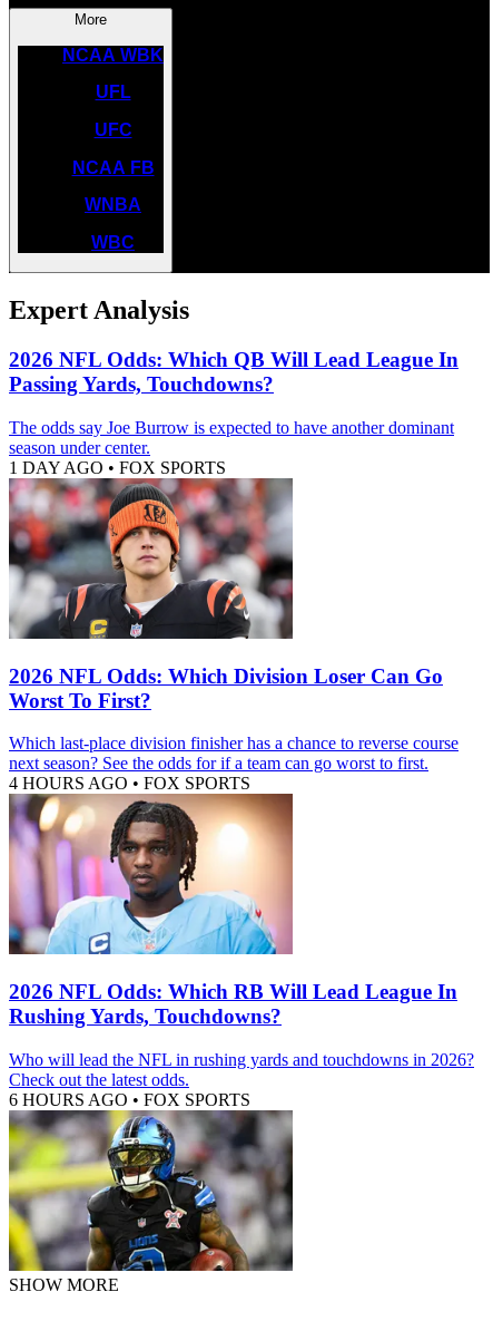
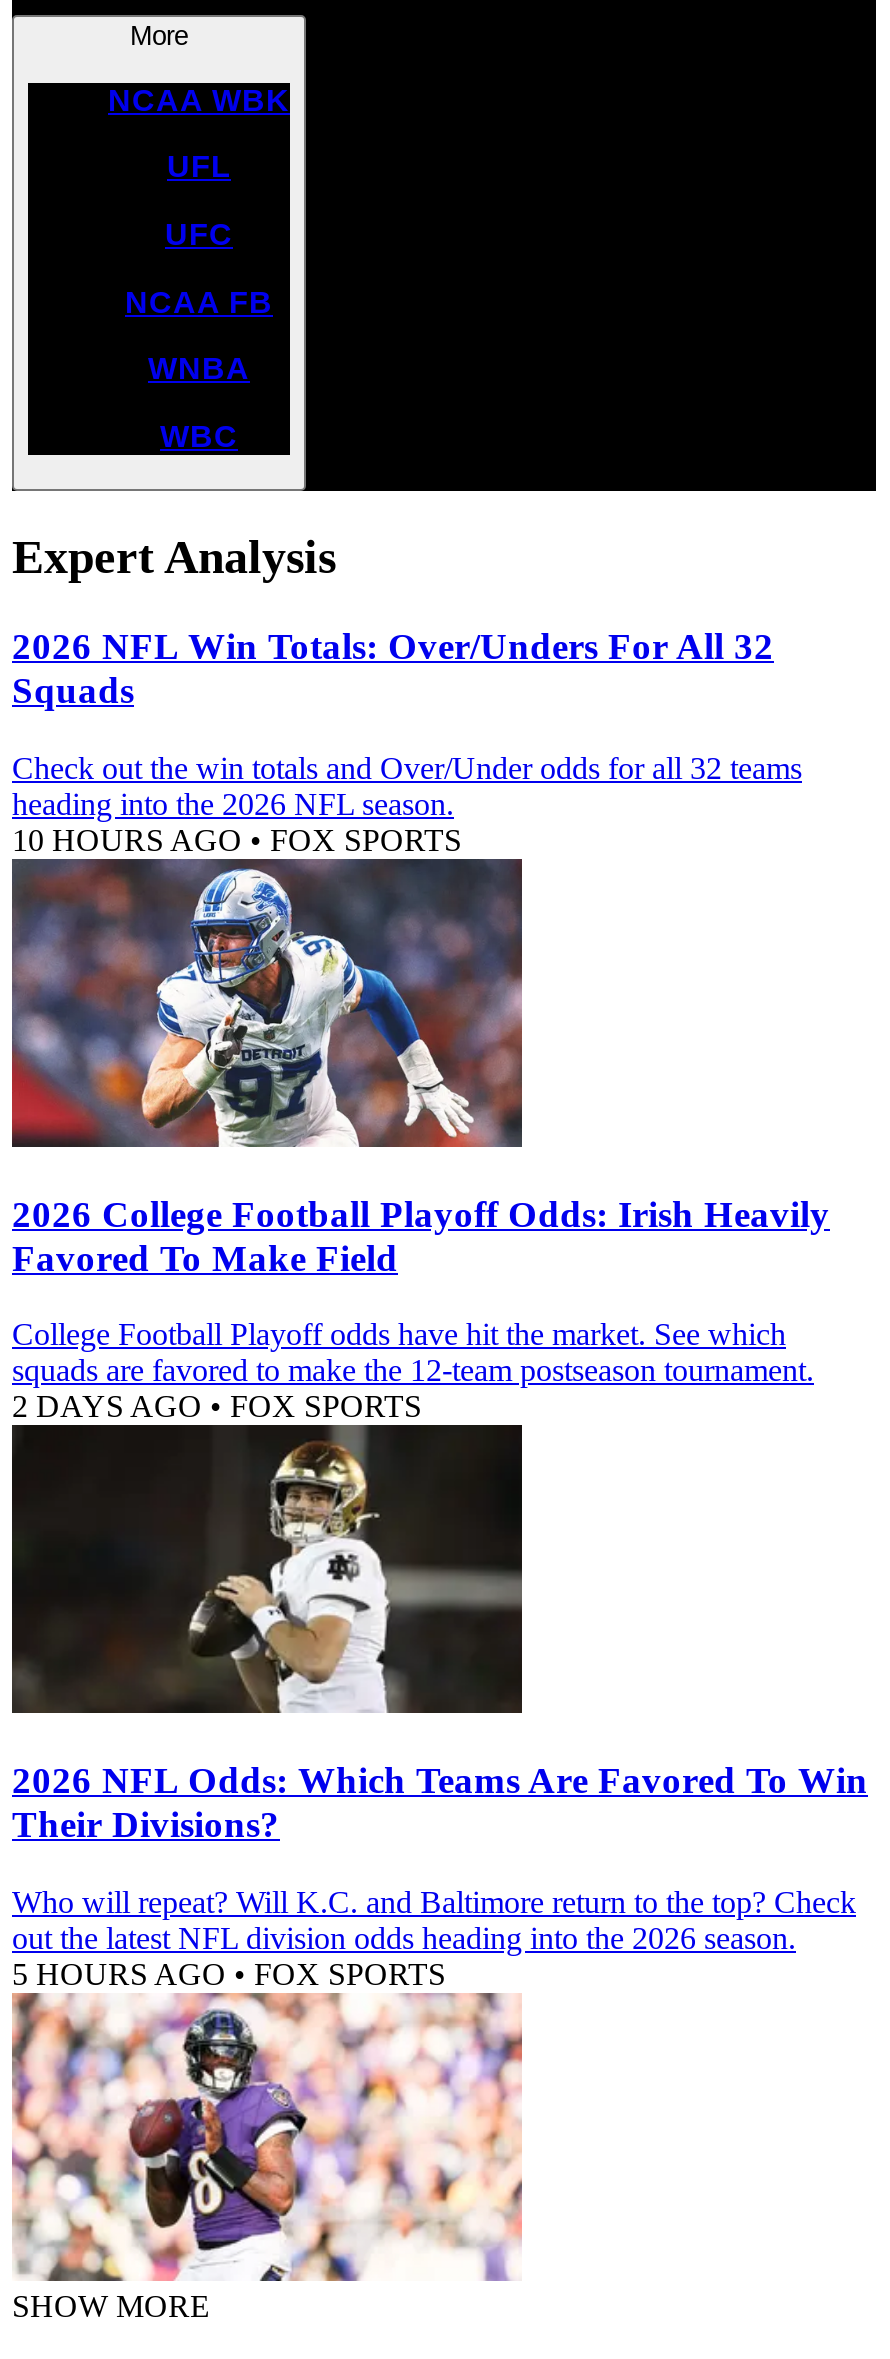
[9,348,459,396] 2026 NFL Odds: Which QB Will Lead League In | Passing Yards, Touchdowns? -> [12,625,774,711] 2026 NFL Win Totals: Over/Unders For All 32 | Squads
[9,418,454,477] The odds say Joe Burrow is expected to have another dominant | season under center. | 1 DAY AGO • FOX SPORTS -> [12,751,802,857] Check out the win totals and Over/Under odds for all 32 teams | heading into the 2026 NFL season. | 10 HOURS AGO • FOX SPORTS
[9,478,443,712] [image] | 2026 NFL Odds: Which Division Loser Can Go | Worst To First? -> [10,861,830,1278] [image] | 2026 College Football Playoff Odds: Irish Heavily | Favored To Make Field
[8,734,459,955] [image] | Which last-place division finisher has a chance to reverse course | next season? See the odds for if a team can go worst to first. | 4 HOURS AGO • FOX SPORTS -> [10,1318,814,1715] [image] | College Football Playoff odds have hit the market. See which | squads are favored to make the 12-team postseason tournament. | 2 DAYS AGO • FOX SPORTS
[9,980,457,1028] 2026 NFL Odds: Which RB Will Lead League In | Rushing Yards, Touchdowns? -> [12,1759,868,1845] 2026 NFL Odds: Which Teams Are Favored To Win | Their Divisions?
[9,1050,474,1109] Who will lead the NFL in rushing yards and touchdowns in 2026? | Check out the latest odds. | 6 HOURS AGO • FOX SPORTS -> [12,1885,856,1991] Who will repeat? Will K.C. and Baltimore return to the top? Check | out the latest NFL division odds heading into the 2026 season. | 5 HOURS AGO • FOX SPORTS
[8,1109,294,1272] [image] -> [12,1993,524,2283] [image]

